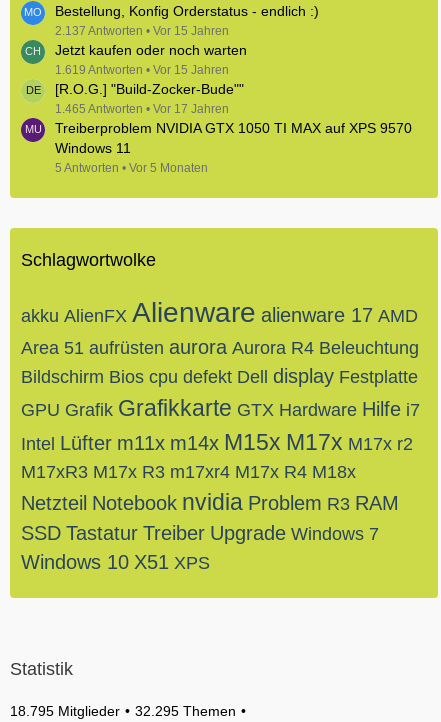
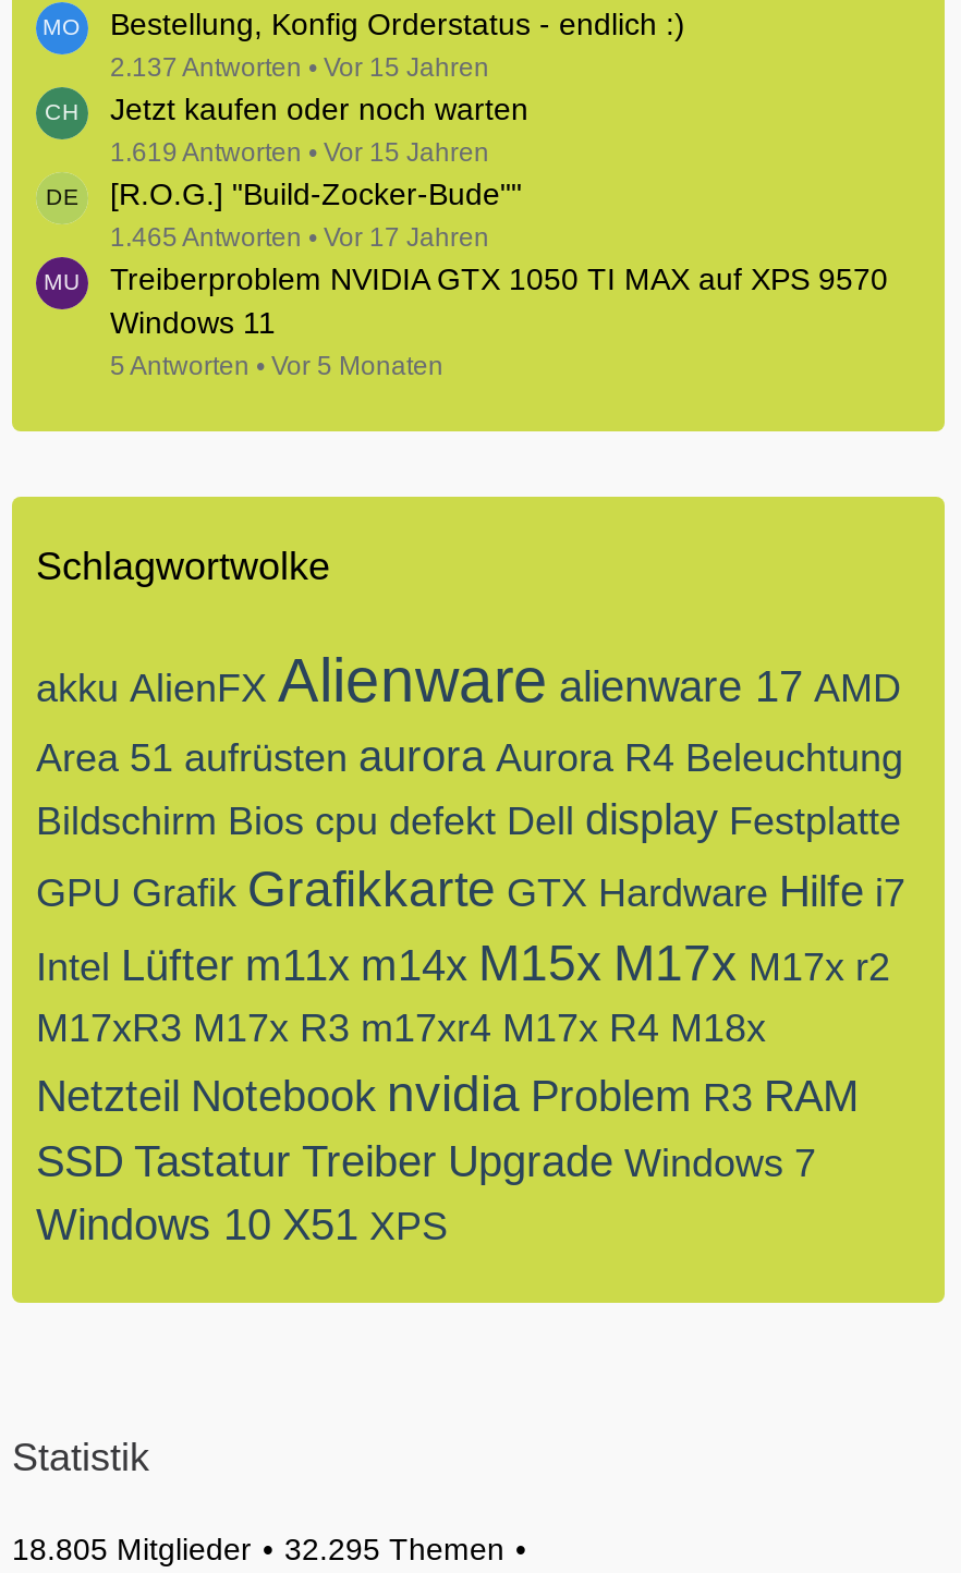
[10,703,236,719] 18.795 Mitglieder 32.295 Themen -> [12,1532,504,1566] 18.805 Mitglieder 32.295 Themen

